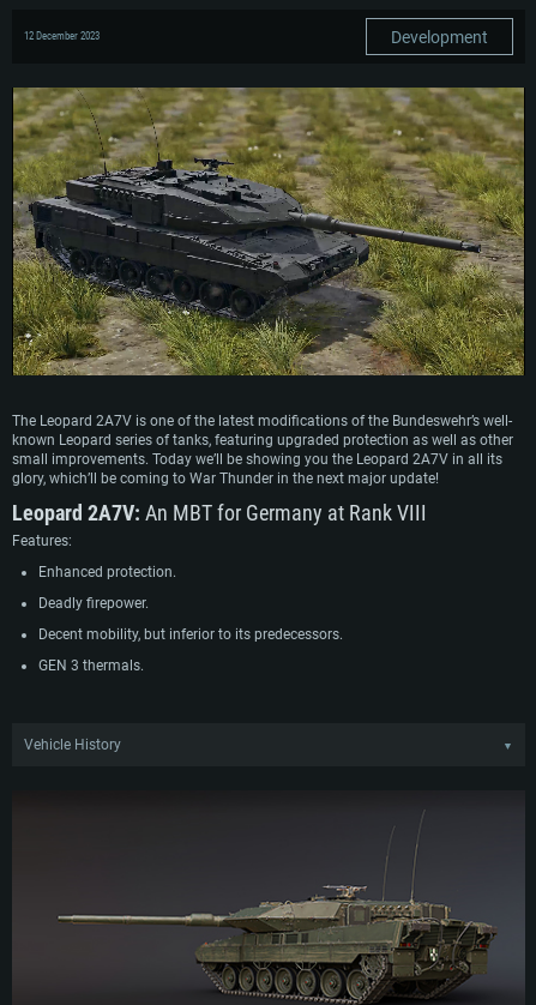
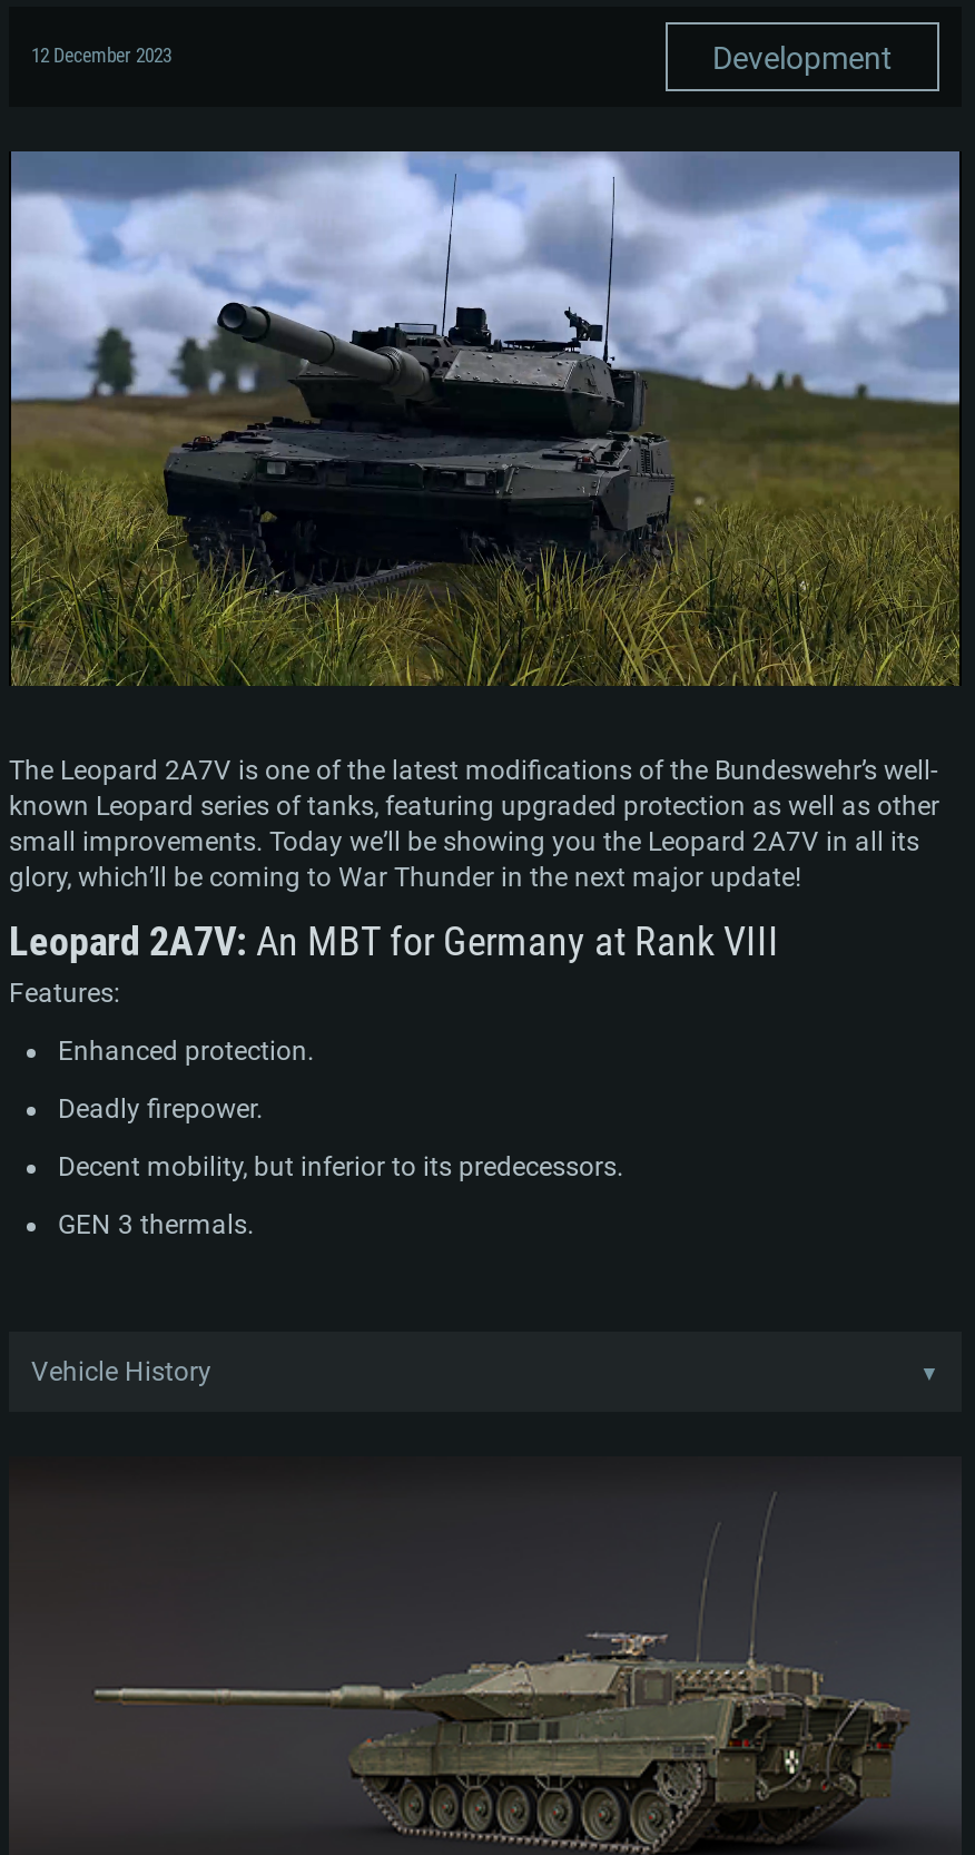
[12,86,525,377] [image] -> [9,149,962,686] [image]

